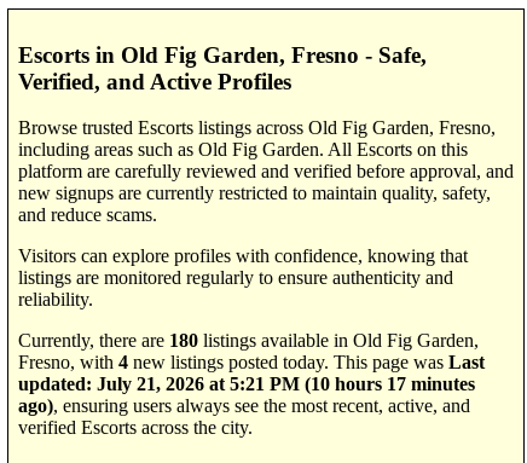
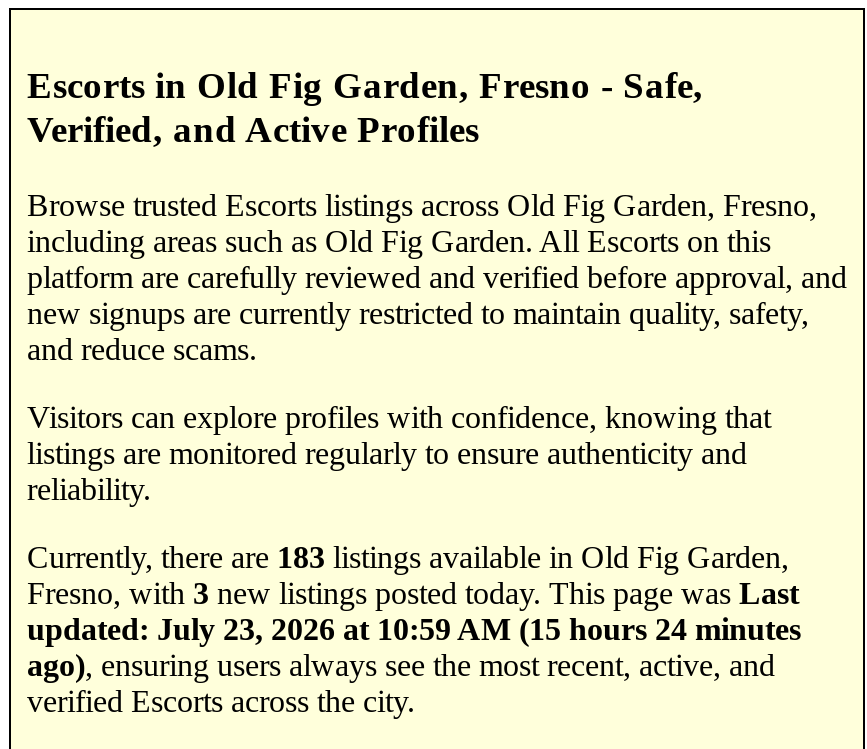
[18,330,479,351] Currently, there are 180 listings available in Old Fig Garden, -> [27,540,789,574] Currently, there are 183 listings available in Old Fig Garden,
[18,352,485,373] Fresno, with 4 new listings posted today. This page was Last -> [27,576,799,610] Fresno, with 3 new listings posted today. This page was Last
[18,374,475,394] updated: July 21, 2026 at 5:21 PM (10 hours 17 minutes -> [27,612,801,646] updated: July 23, 2026 at 10:59 AM (15 hours 24 minutes

